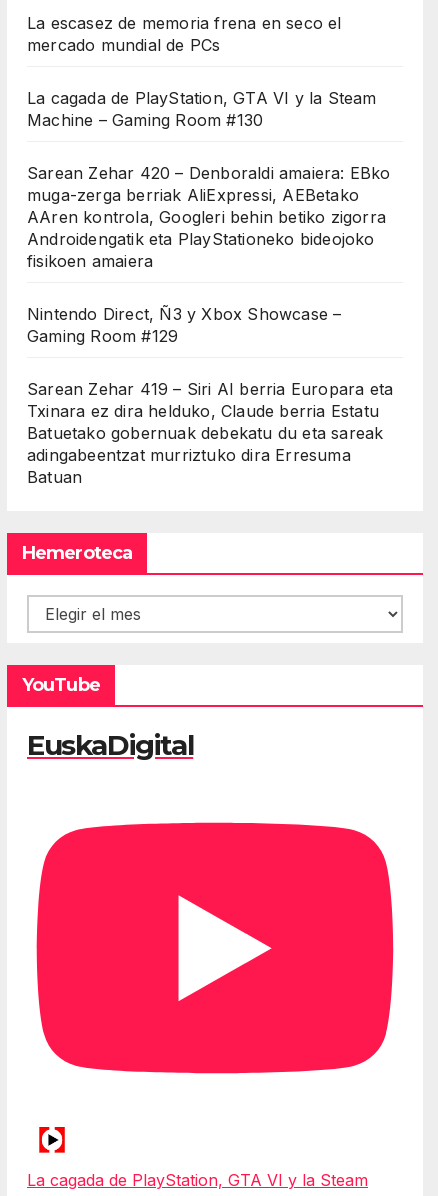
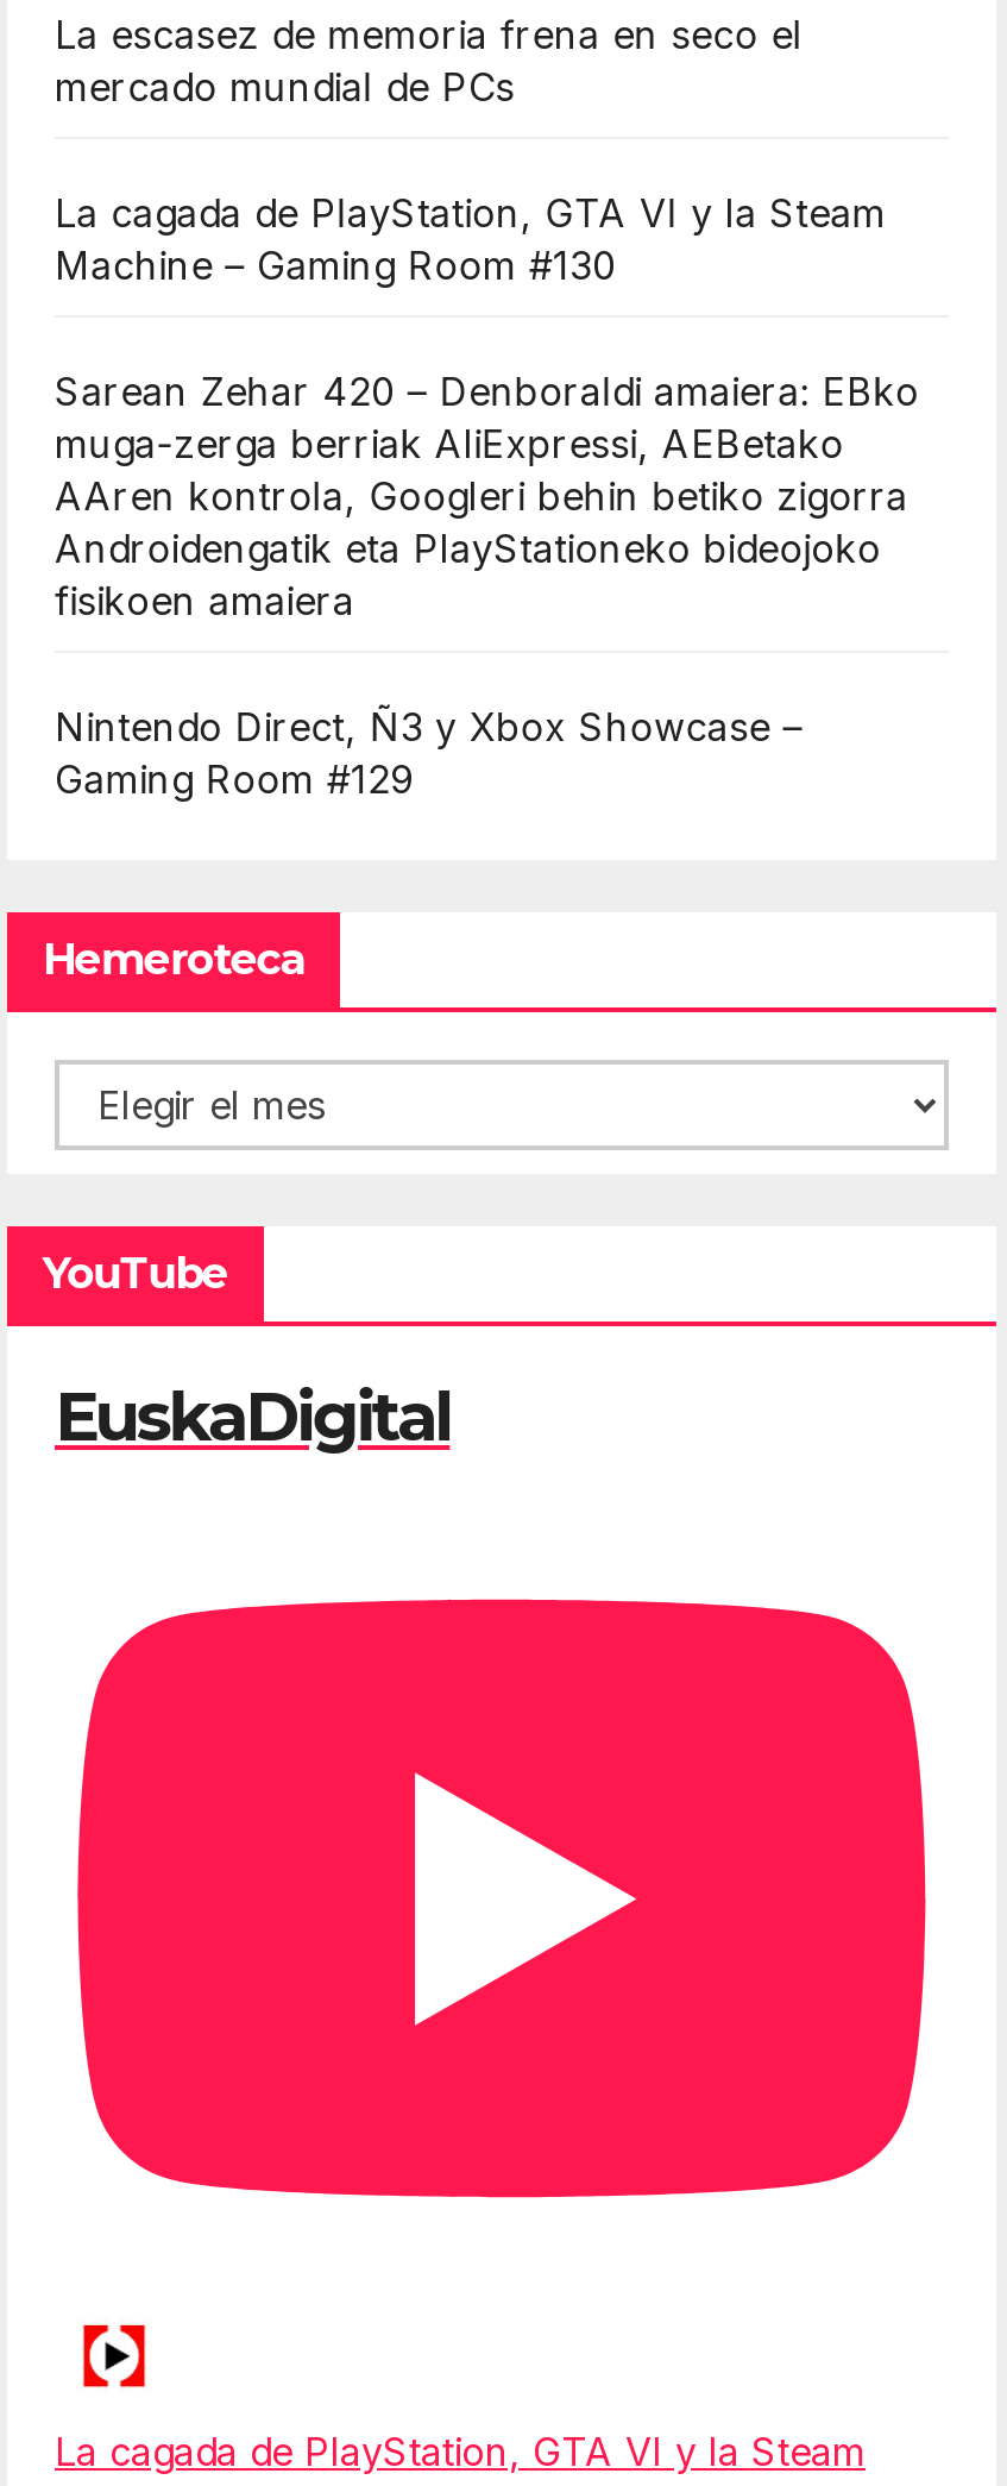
[27,379,393,487] Sarean Zehar 419 – Siri AI berria Europara eta | Txinara ez dira helduko, Claude berria Estatu | Batuetako gobernuak debekatu du eta sareak | adingabeentzat murriztuko dira Erresuma | Batuan -> none

